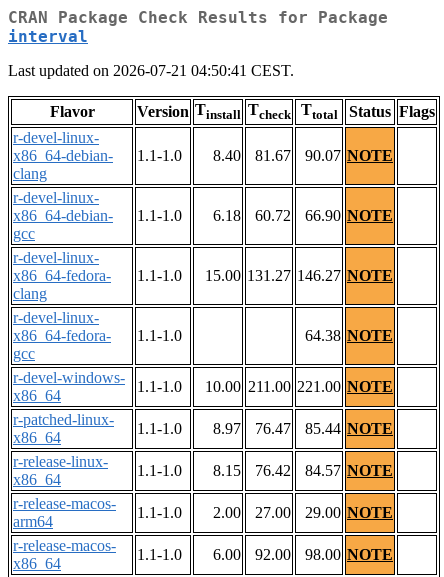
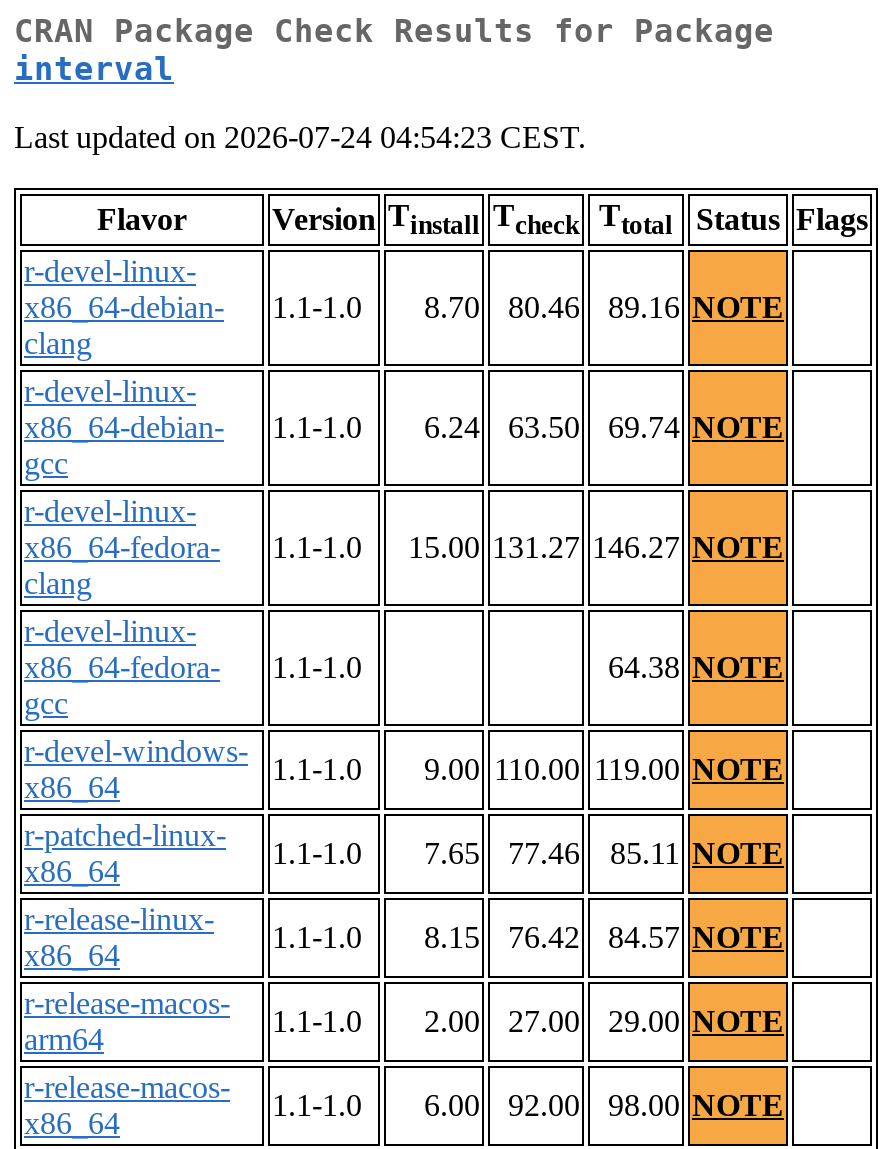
[8,62,294,79] Last updated on 2026-07-21 04:50:41 CEST. -> [14,121,586,155] Last updated on 2026-07-24 04:54:23 CEST.
[213,147,241,164] 8.40 -> [424,291,480,325] 8.70
[255,147,291,164] 81.67 -> [508,291,580,325] 80.46
[305,147,393,164] 90.07 NOTE -> [608,291,784,325] 89.16 NOTE
[213,207,241,224] 6.18 -> [424,411,480,445] 6.24
[255,207,291,224] 60.72 -> [508,411,580,445] 63.50
[305,207,393,224] 66.90 NOTE -> [608,411,784,445] 69.74 NOTE
[137,378,393,395] 1.1-1.0 10.00 211.00 221.00 NOTE -> [272,753,784,787] 1.1-1.0 9.00 110.00 119.00 NOTE
[213,420,241,437] 8.97 -> [424,837,480,871] 7.65
[255,420,291,437] 76.47 -> [508,837,580,871] 77.46
[305,420,393,437] 85.44 NOTE -> [610,837,784,871] 85.11 NOTE

